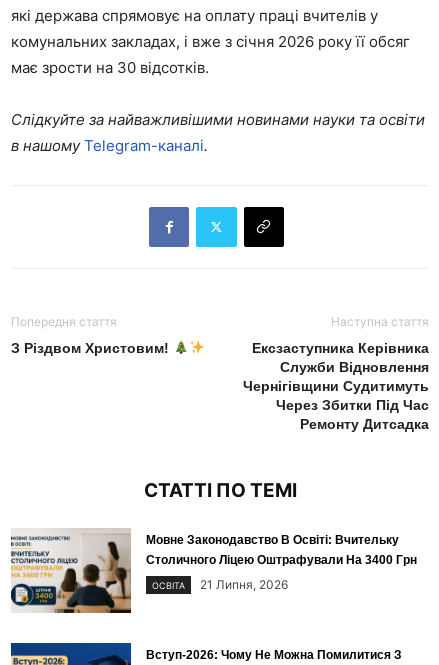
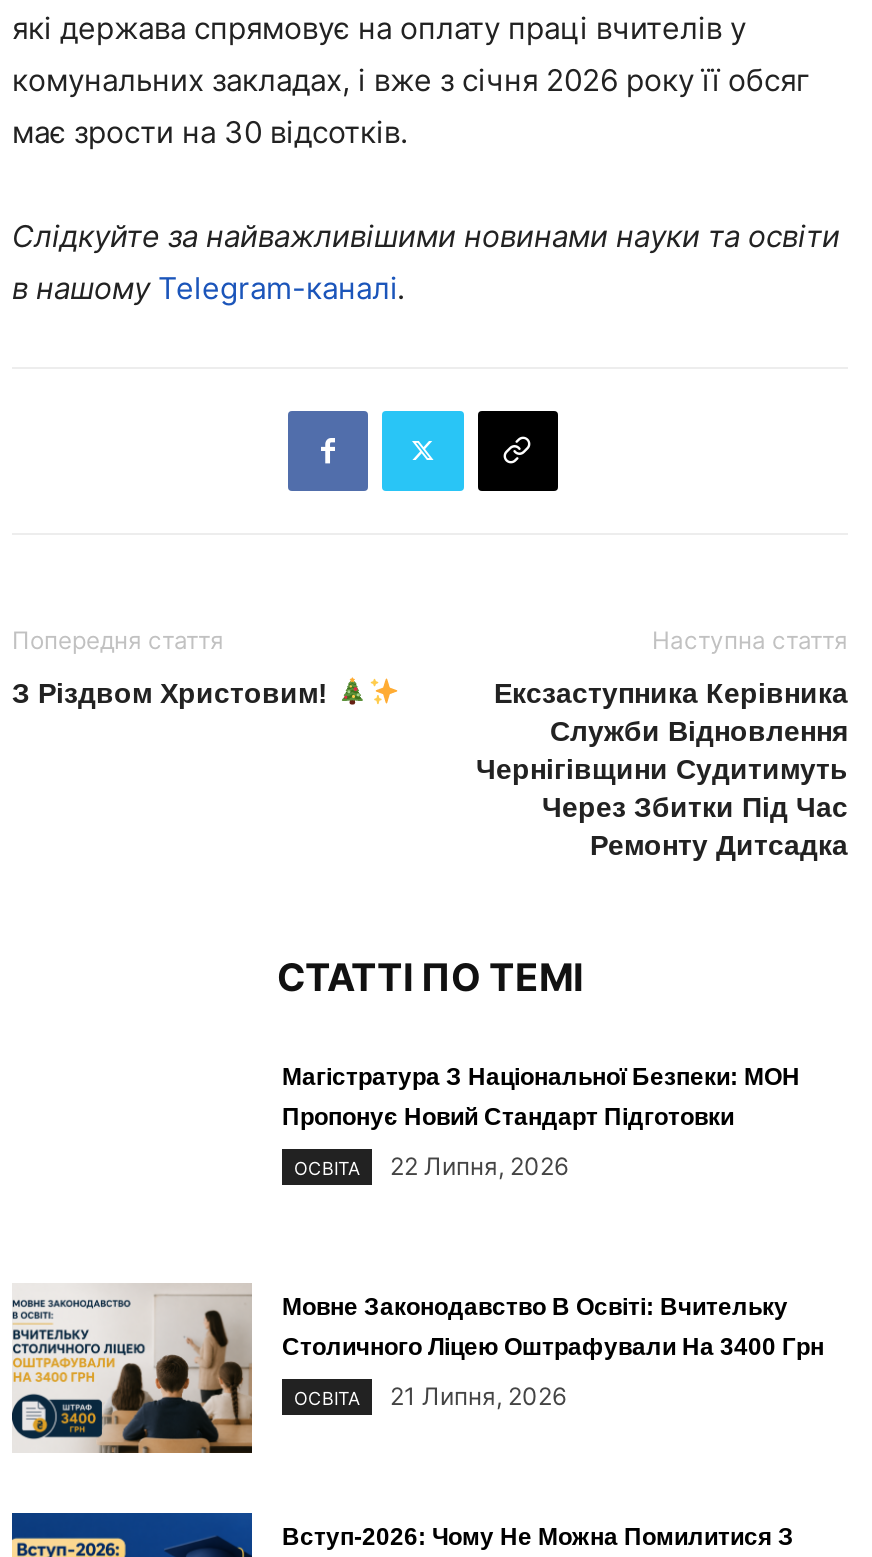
none -> [282,1062,800,1180] Магістратура З Національної Безпеки: МОН | Пропонує Новий Стандарт Підготовки | ОСВІТА | 22 Липня, 2026

